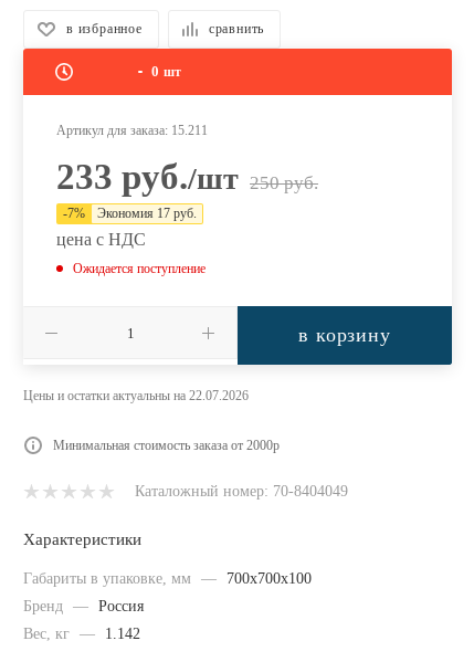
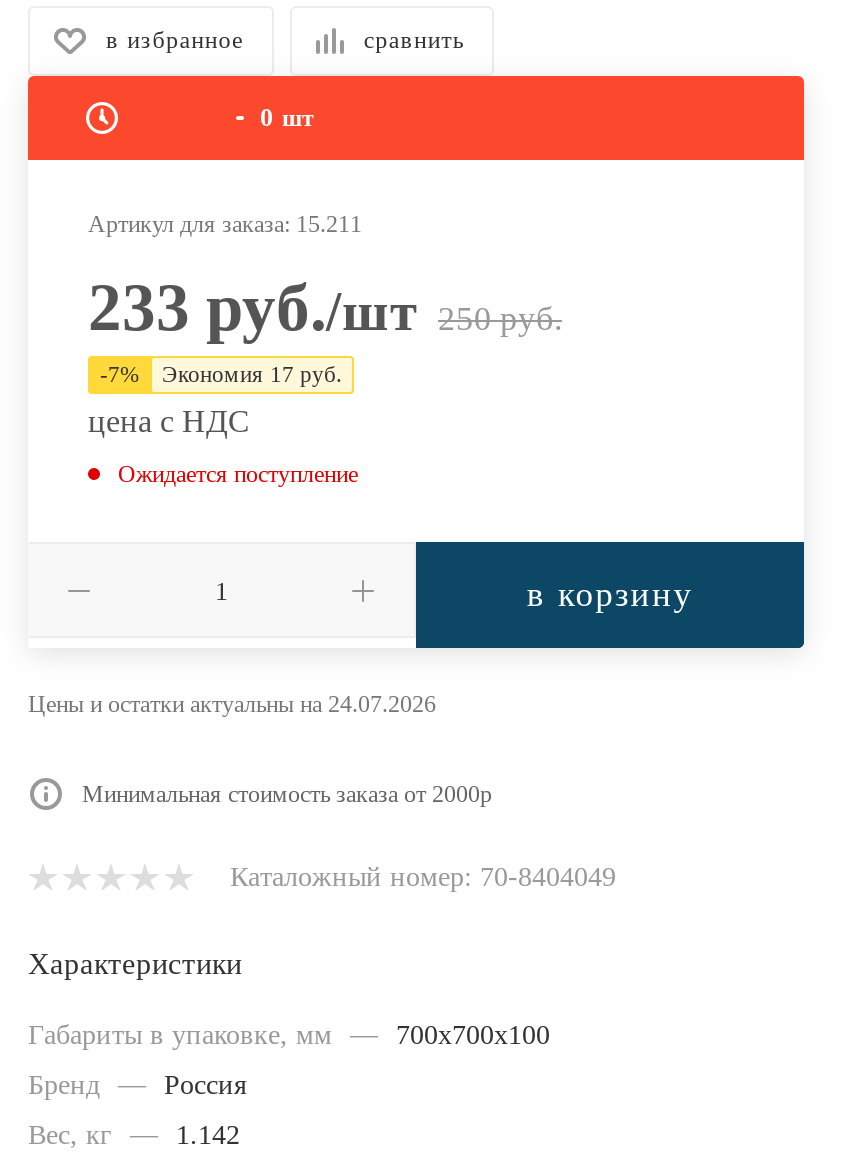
[23,388,249,403] Цены и остатки актуальны на 22.07.2026 -> [28,690,436,718] Цены и остатки актуальны на 24.07.2026

